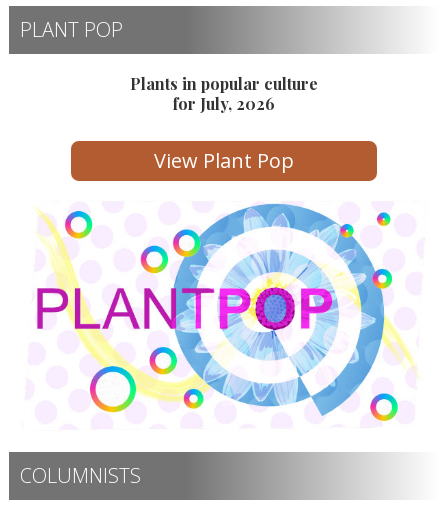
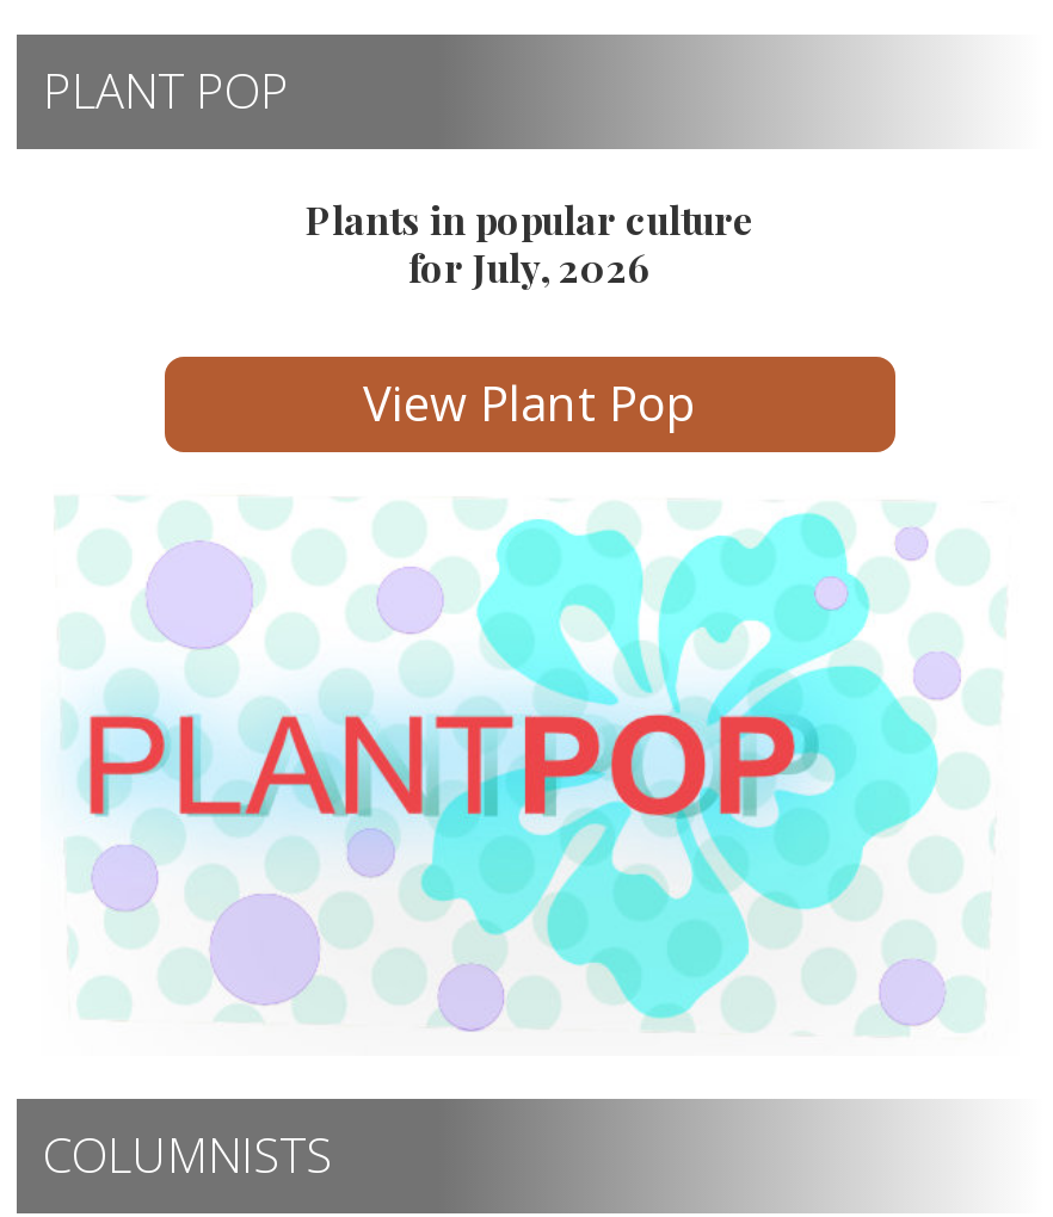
[27,201,421,424] [image] -> [57,498,1003,1034] [image]

